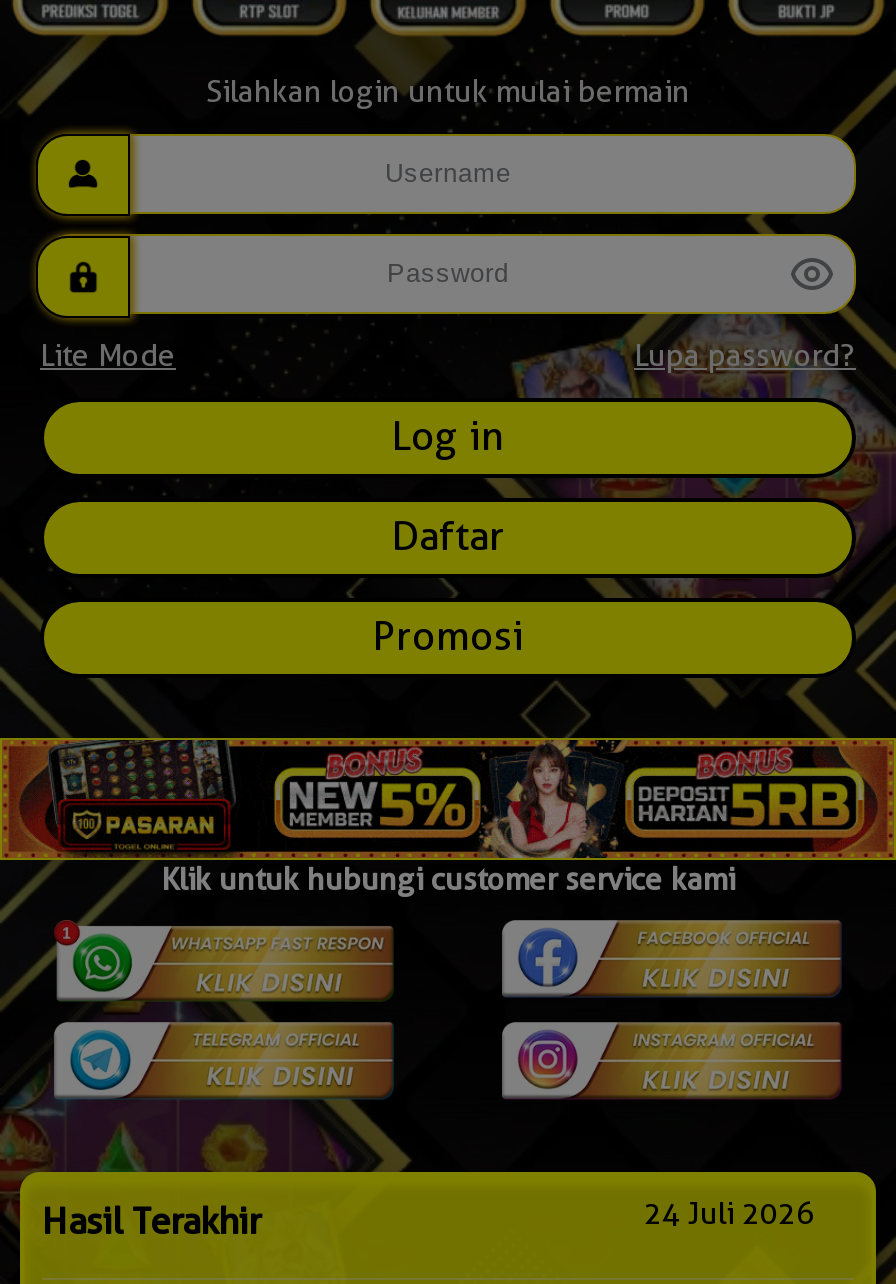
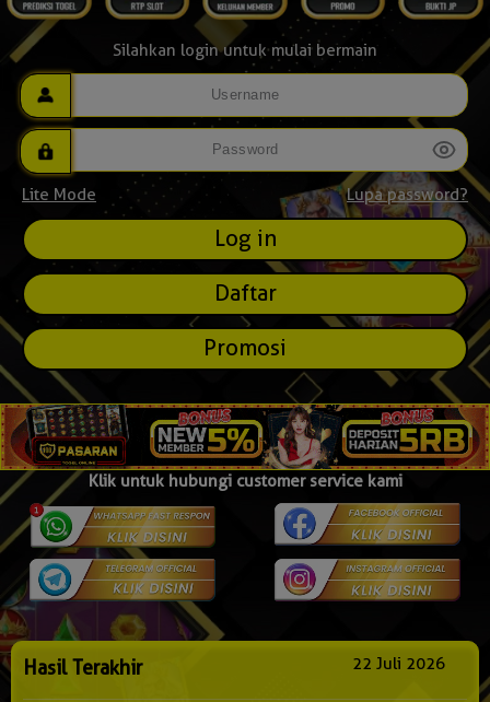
[644,1196,814,1232] 24 Juli 2026 -> [352,654,445,674] 22 Juli 2026

